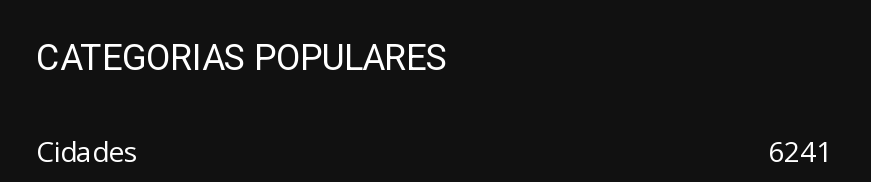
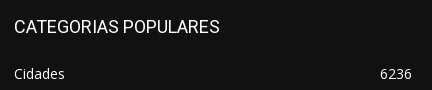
[768,131,832,169] 6241 -> [380,64,412,83] 6236

